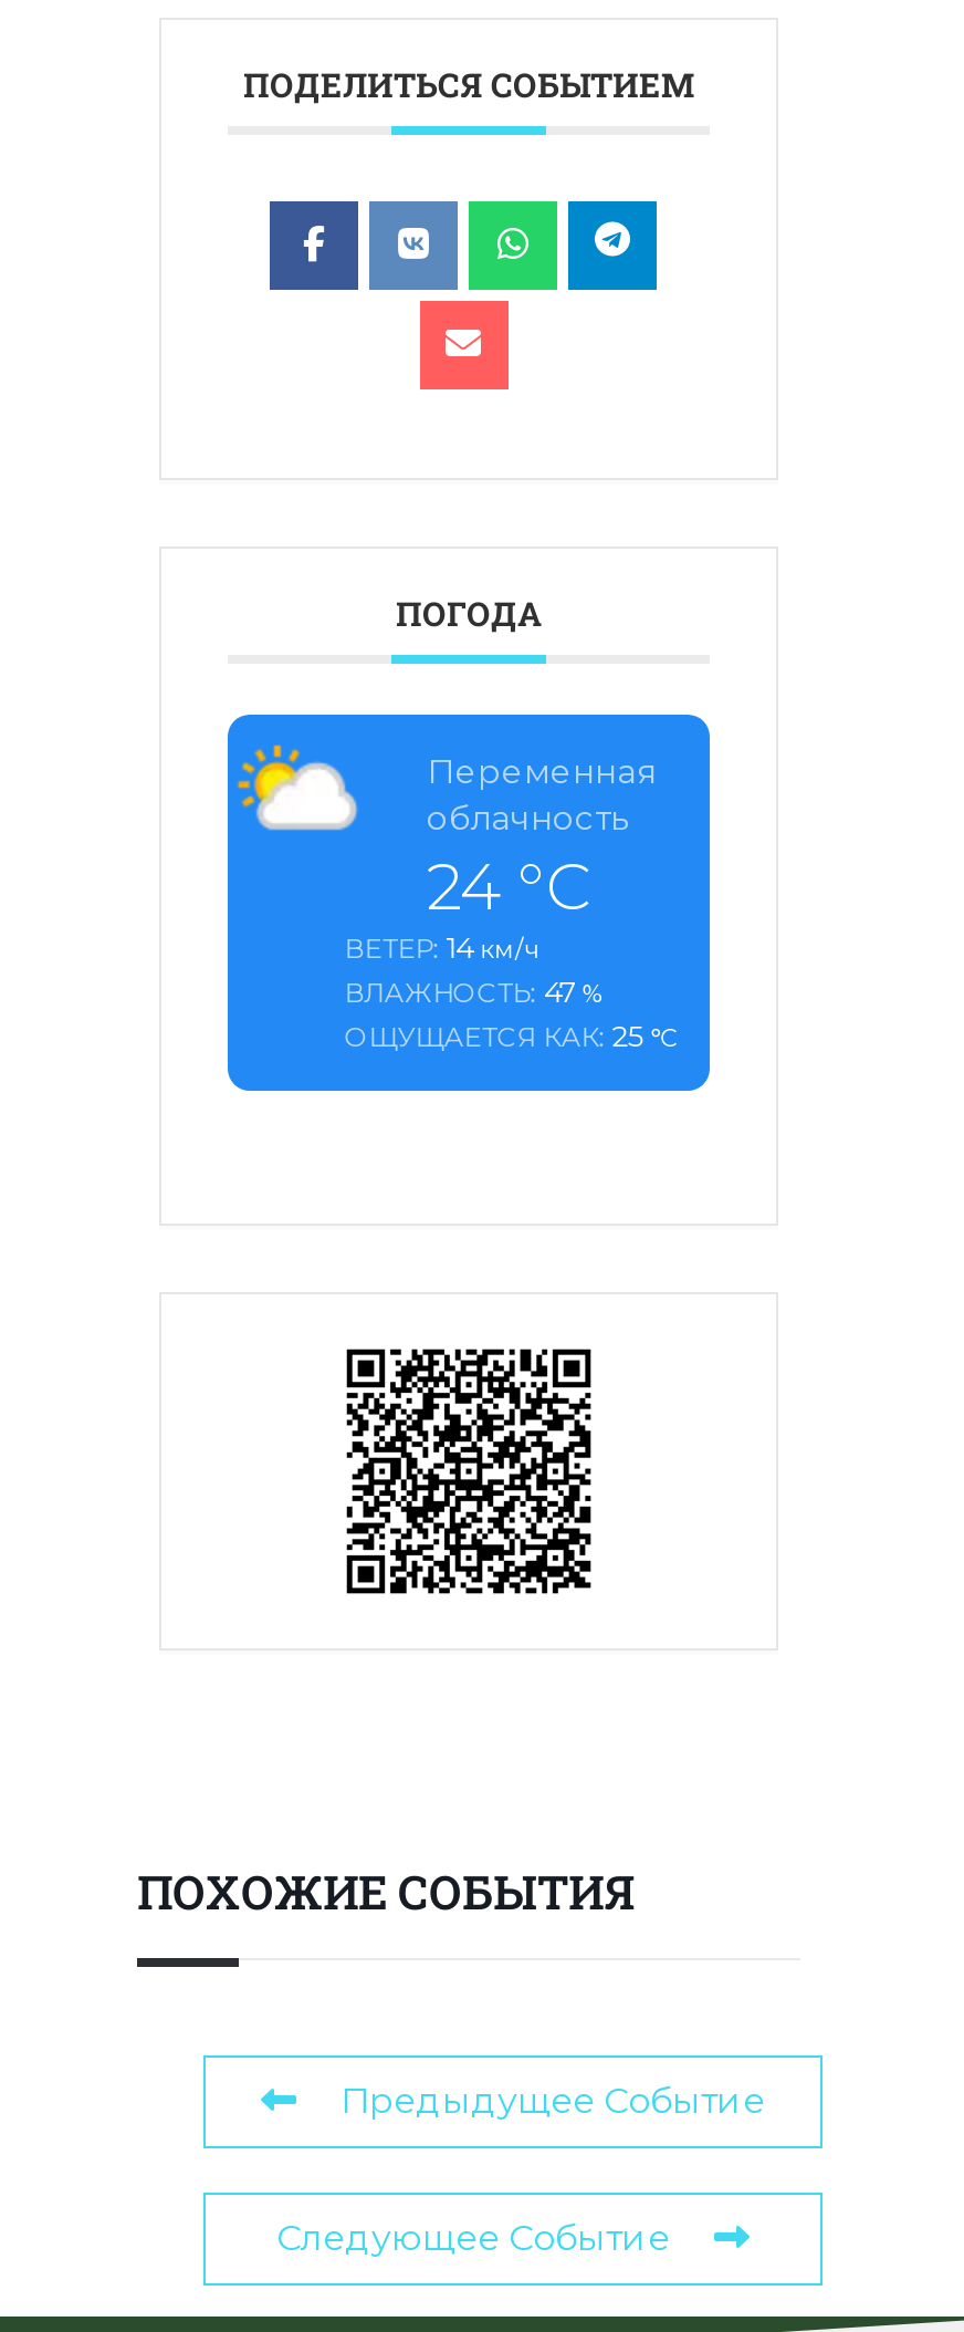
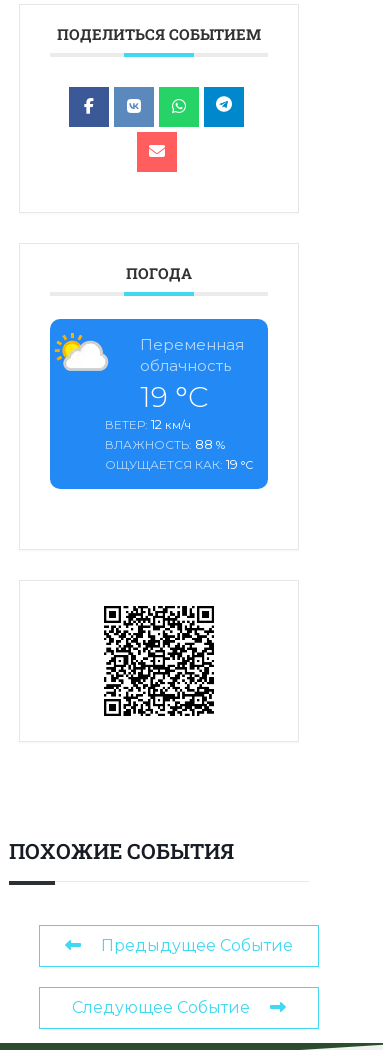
[427,848,593,925] 24 °C -> [140,379,209,414] 19 °C
[344,930,539,965] ВЕТЕР: 14 км/ч -> [105,416,192,432] ВЕТЕР: 12 км/ч
[344,974,603,1009] ВЛАЖНОСТЬ: 47% -> [105,436,226,452] ВЛАЖНОСТЬ: 88%
[344,1018,677,1054] ОЩУЩАЕТСЯ КАК: 25 °C -> [105,456,253,472] ОЩУЩАЕТСЯ КАК: 19 °C

